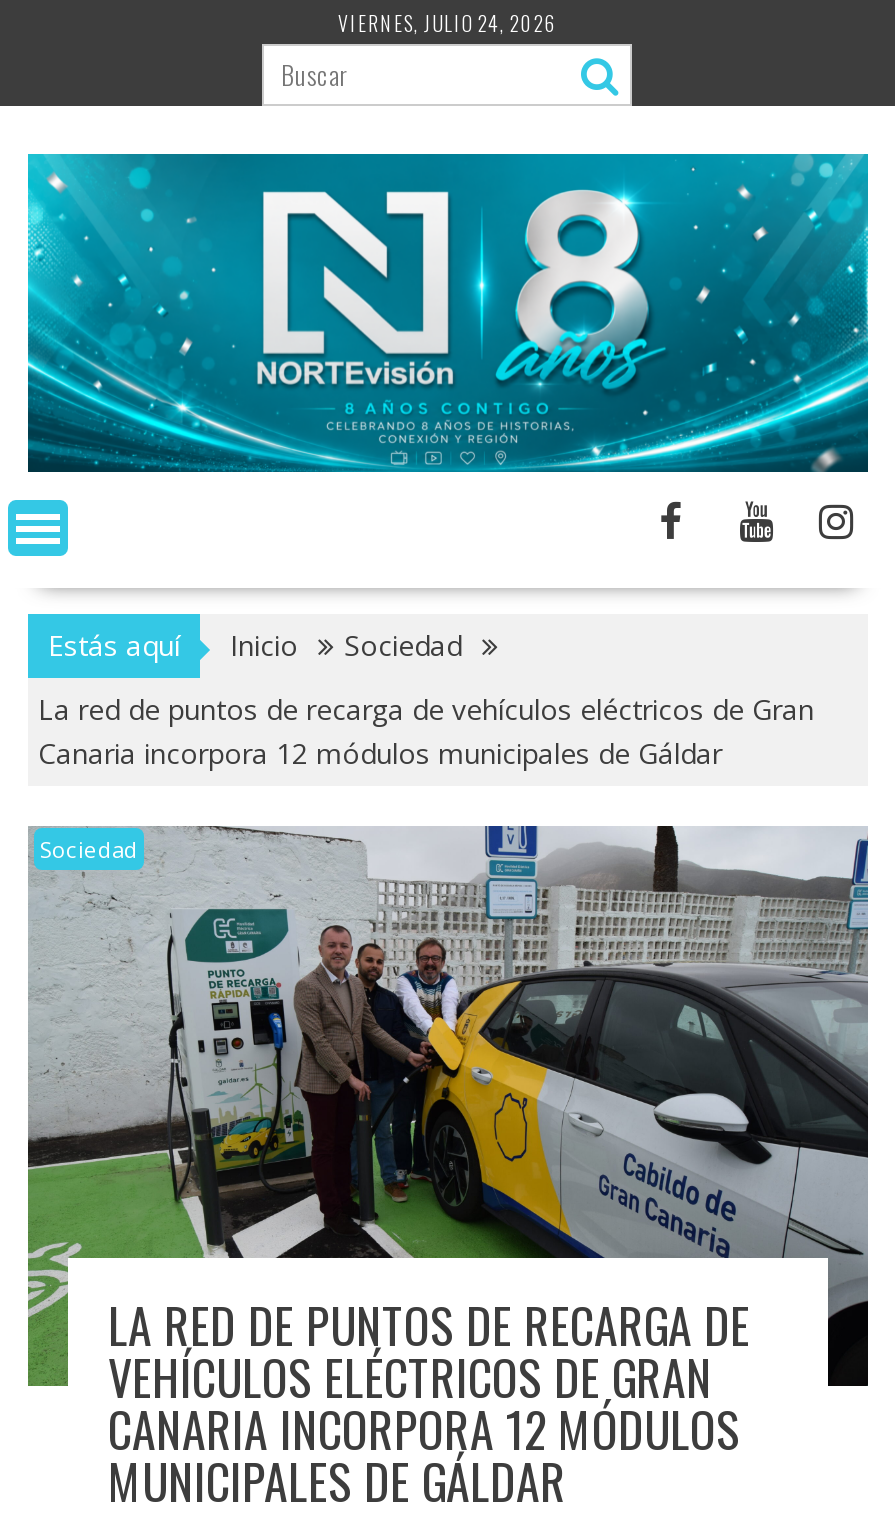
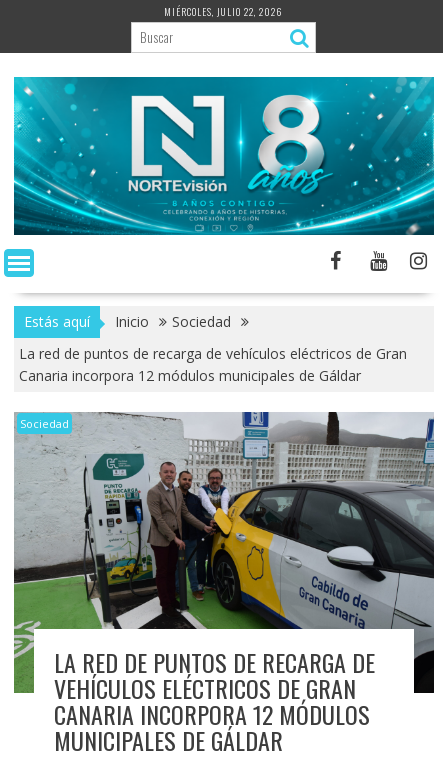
[338,8,558,38] VIERNES, JULIO 24, 2026 -> [164,4,283,19] MIÉRCOLES, JULIO 22, 2026

